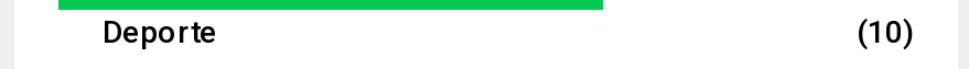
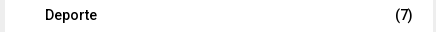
[857,14,914,49] (10) -> [395,7,413,23] (7)

